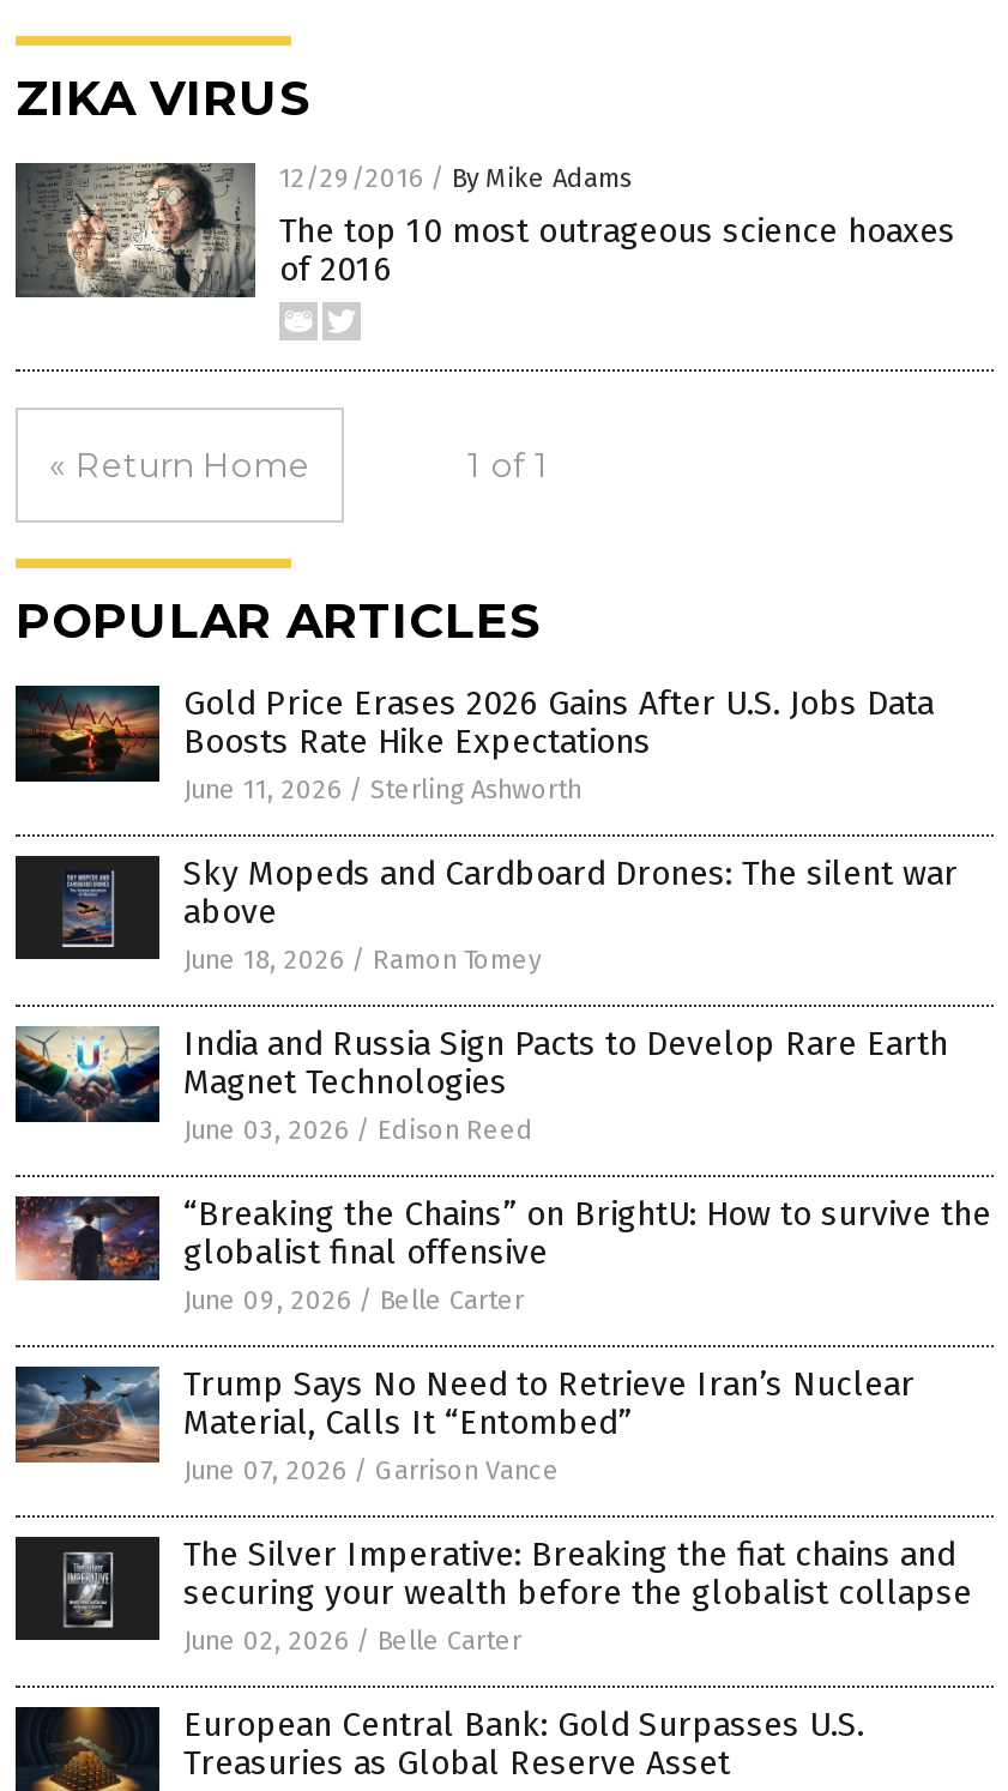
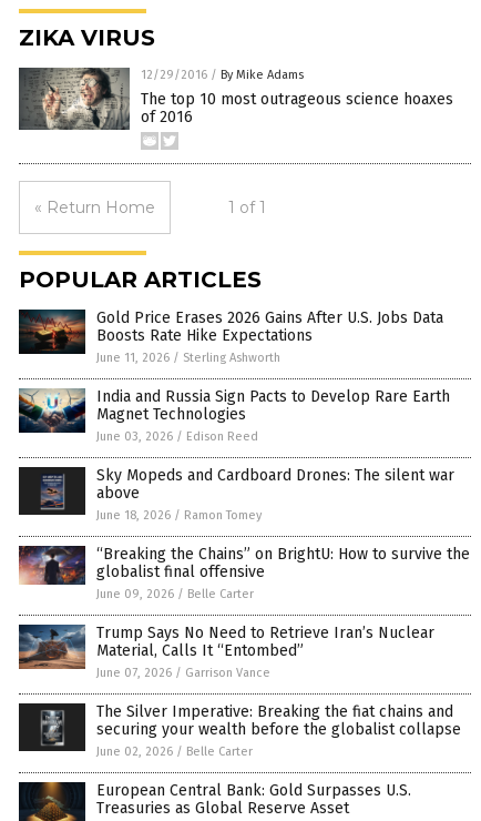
moved [13,854,958,976] -> [18,466,454,523]: [image] | Sky Mopeds and Cardboard Drones: The silent war | above | June 18, 2026 / Ramon Tomey
moved [11,1012,948,1146] -> [17,382,450,444]: [image] | India and Russia Sign Pacts to Develop Rare Earth | Magnet Technologies | June 03, 2026 / Edison Reed

